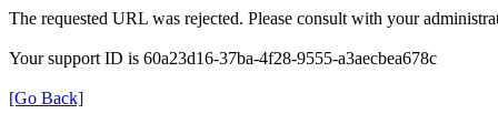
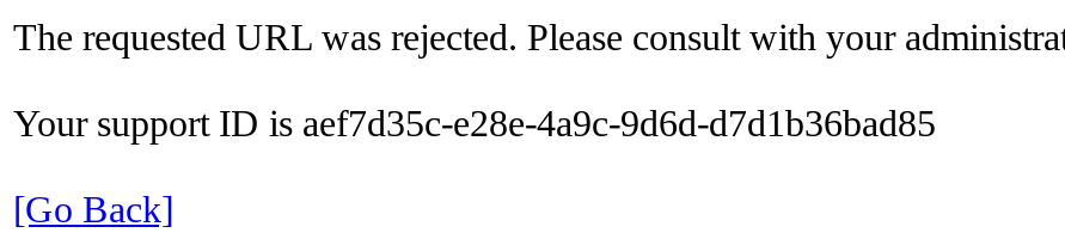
[9,49,437,68] Your support ID is 60a23d16-37ba-4f28-9555-a3aecbea678c -> [13,103,936,143] Your support ID is aef7d35c-e28e-4a9c-9d6d-d7d1b36bad85

